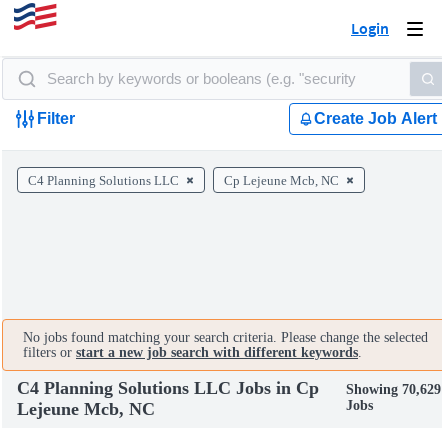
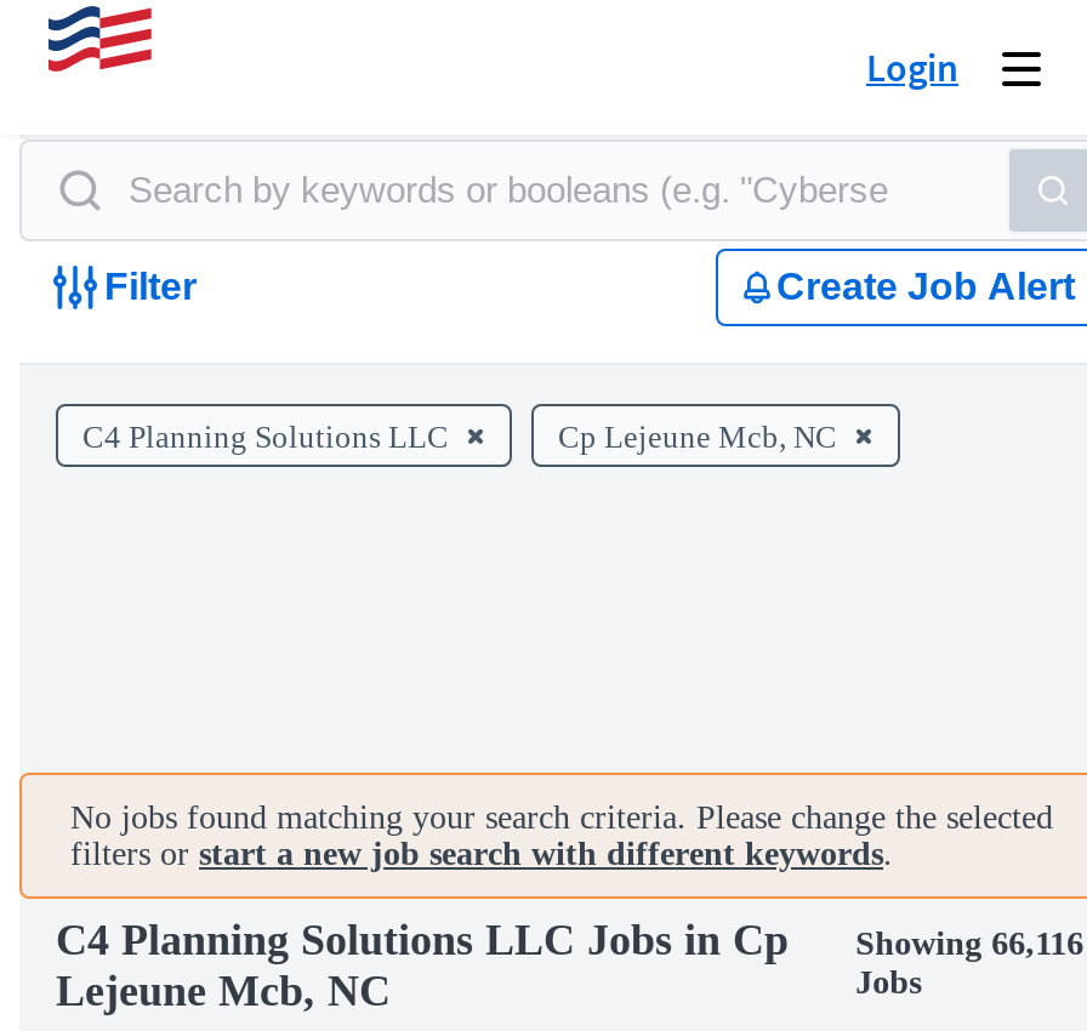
[17,377,441,397] C4 Planning Solutions LLC Jobs in Cp Showing 70,629 -> [56,915,1084,963] C4 Planning Solutions LLC Jobs in Cp Showing 66,116

